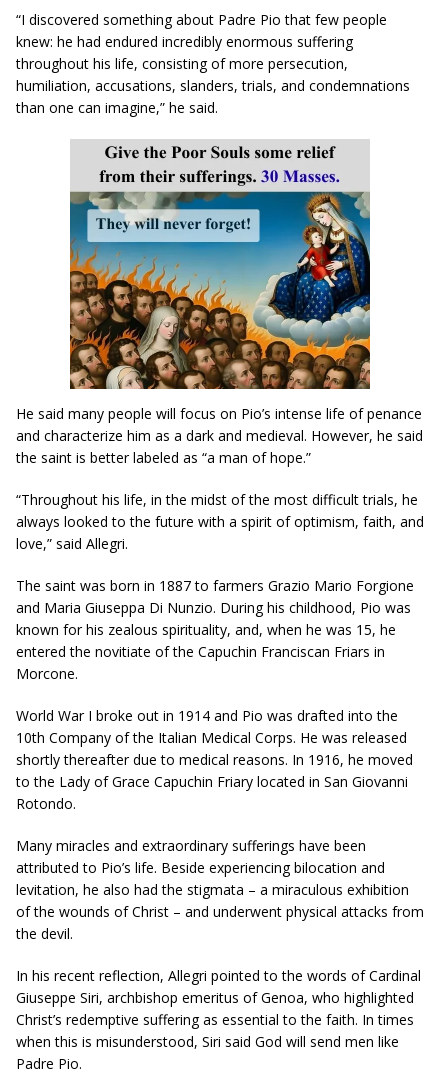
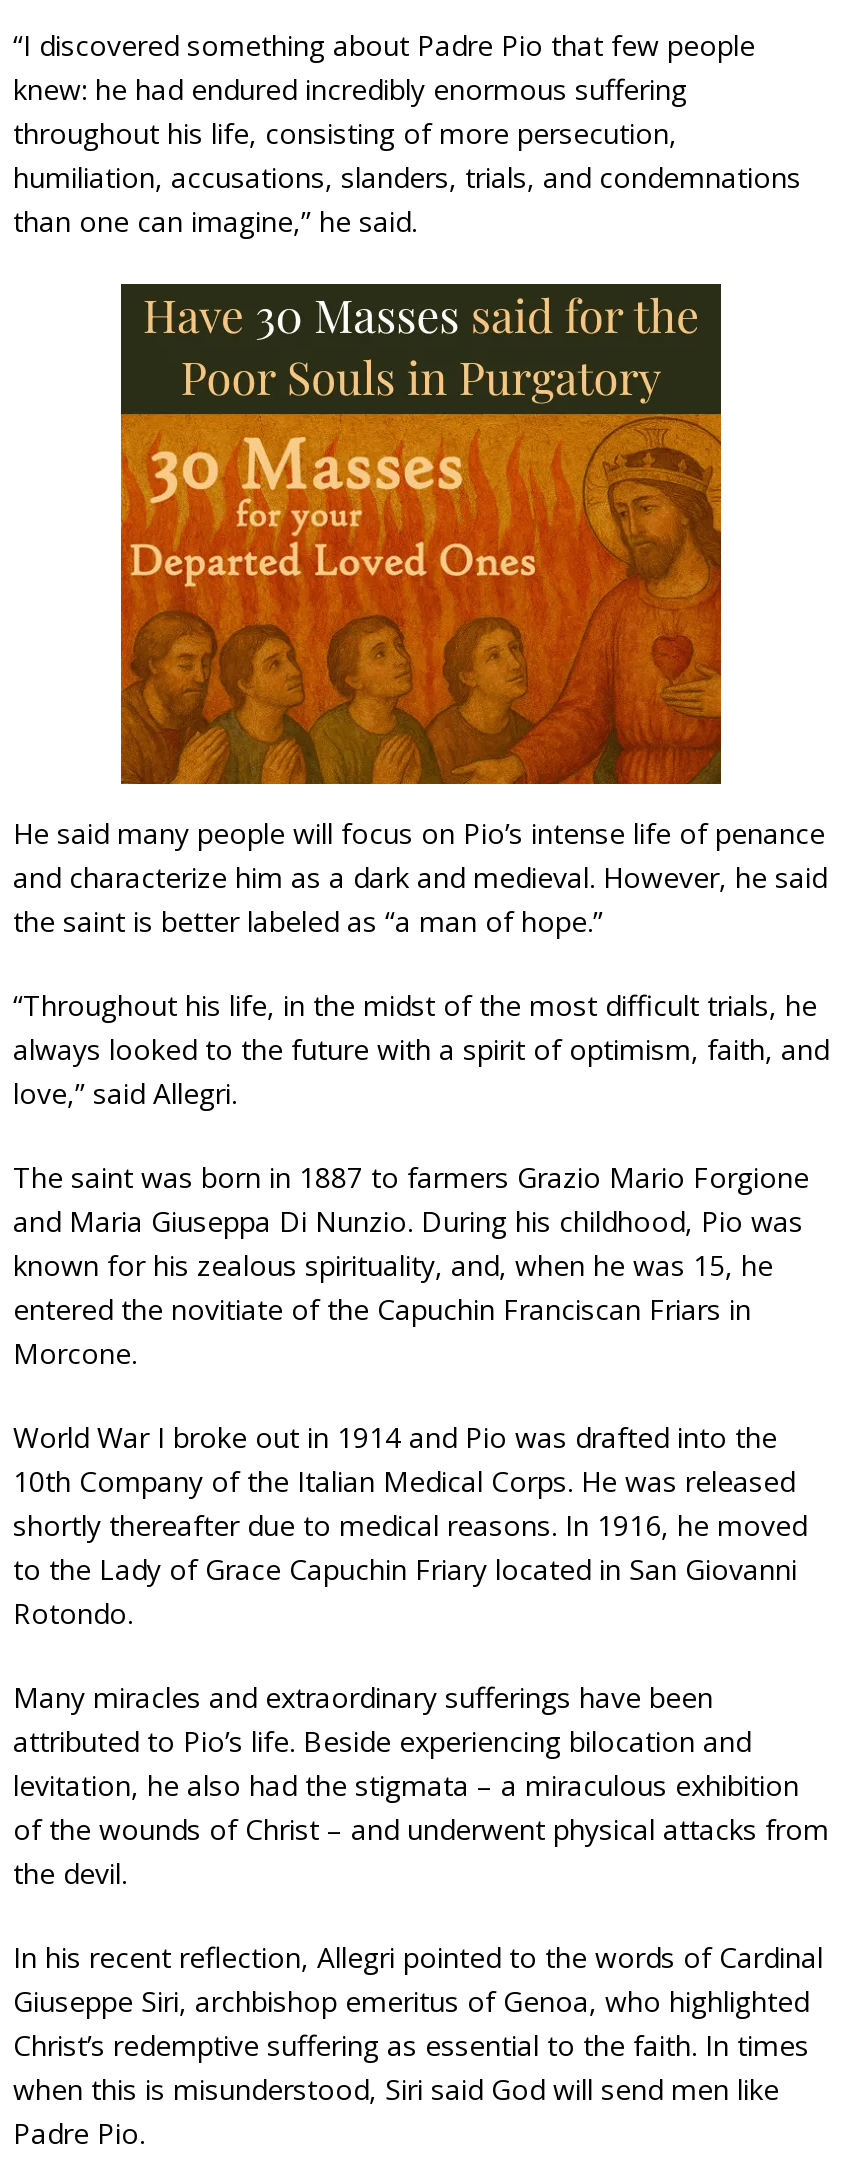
[69,138,371,390] [image] -> [119,282,723,786] [image]

